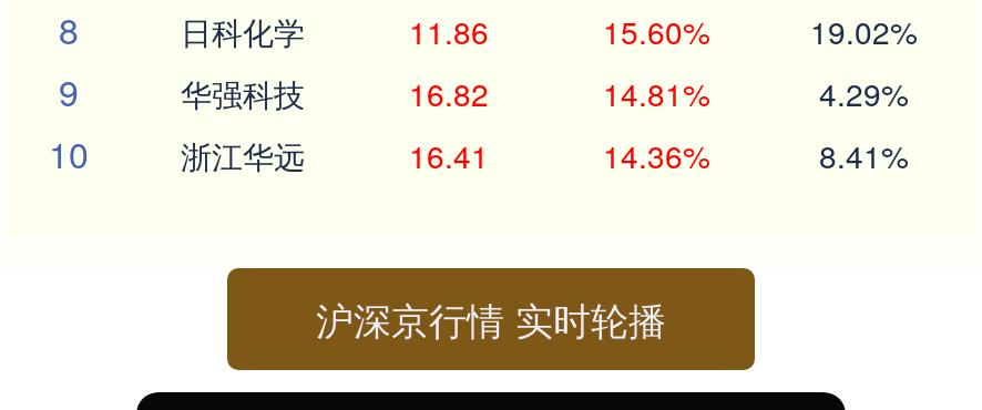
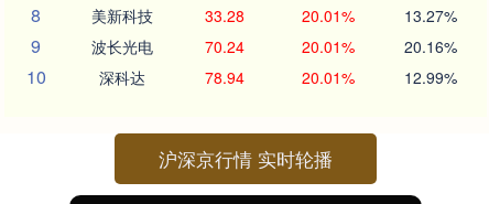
[181,10,917,54] 日科化学 | 11.86 | 15.60% | 19.02% -> [91,5,457,27] 美新科技 | 33.28 | 20.01% | 13.27%
[181,72,908,116] 华强科技 | 16.82 | 14.81% | 4.29% -> [91,36,457,58] 波长光电 | 70.24 | 20.01% | 20.16%
[181,134,908,178] 浙江华远 | 16.41 | 14.36% | 8.41% -> [99,67,457,89] 深科达 | 78.94 | 20.01% | 12.99%

